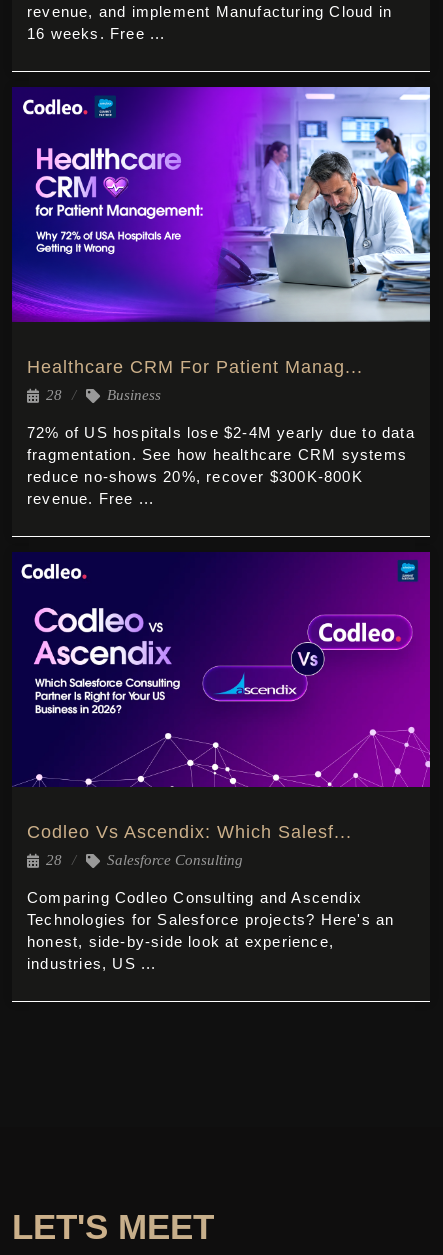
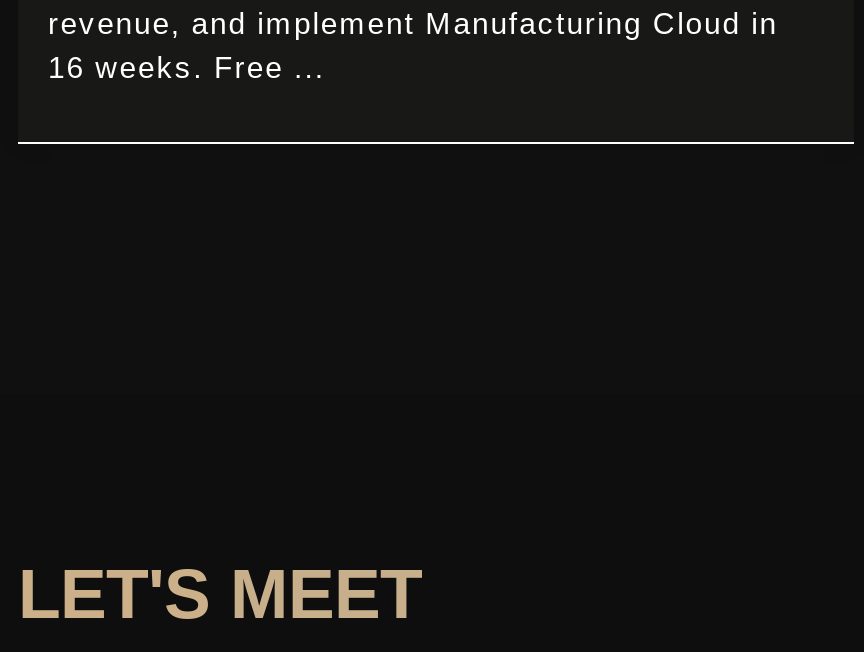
[11,86,431,507] [image] | Healthcare CRM For Patient Manag... | 28 | Business | 72% of US hospitals lose $2-4M yearly due to data | fragmentation. See how healthcare CRM systems | reduce no-shows 20%, recover $300K-800K | revenue. Free ... -> none
[12,552,431,972] [image] | Codleo Vs Ascendix: Which Salesf... | 28 | Salesforce Consulting | Comparing Codleo Consulting and Ascendix | Technologies for Salesforce projects? Here's an | honest, side-by-side look at experience, | industries, US ... -> none

